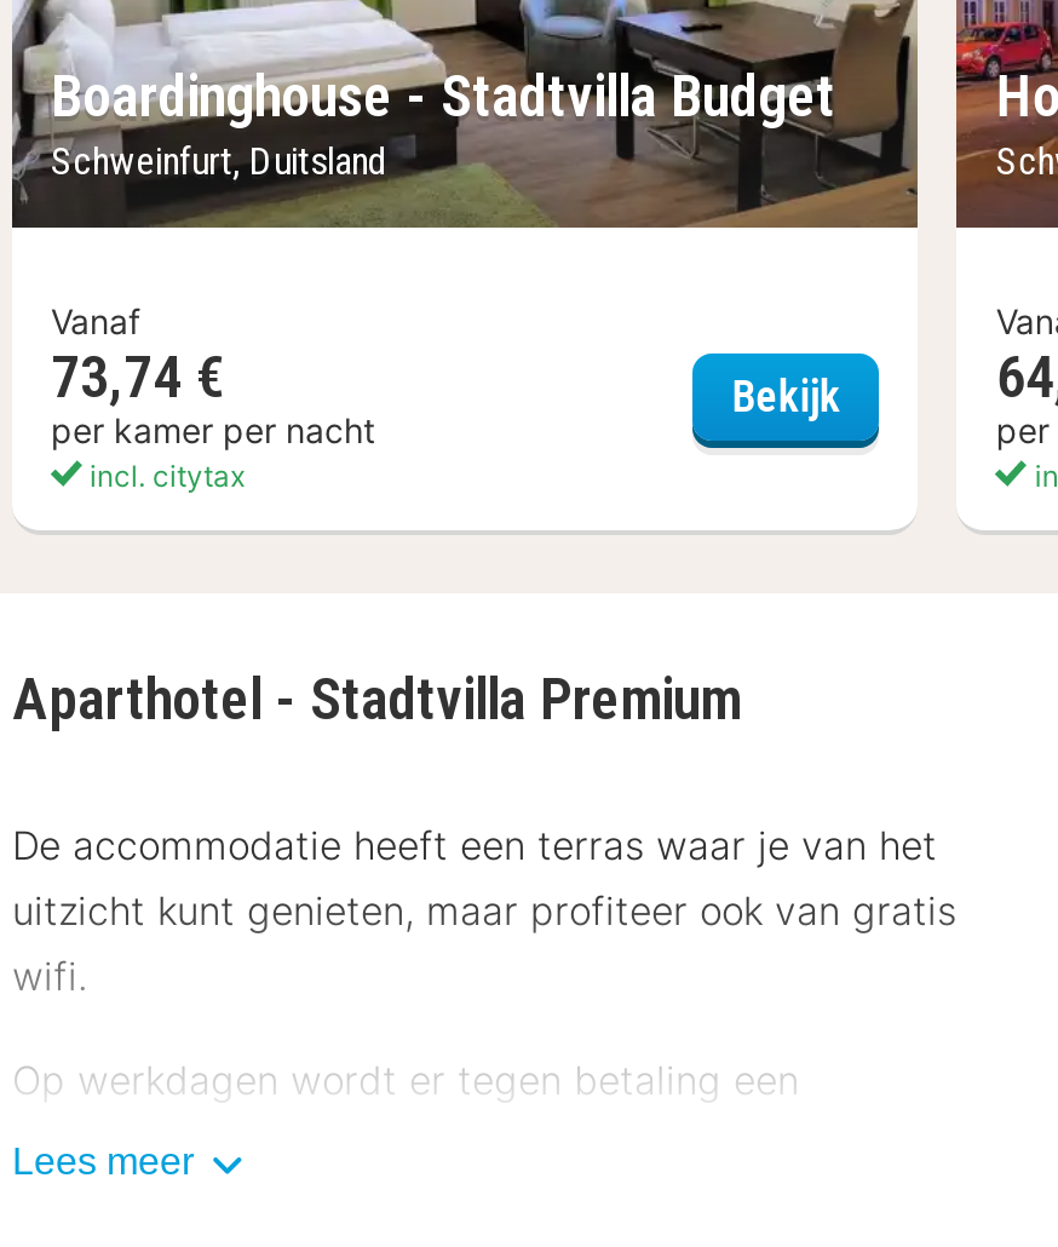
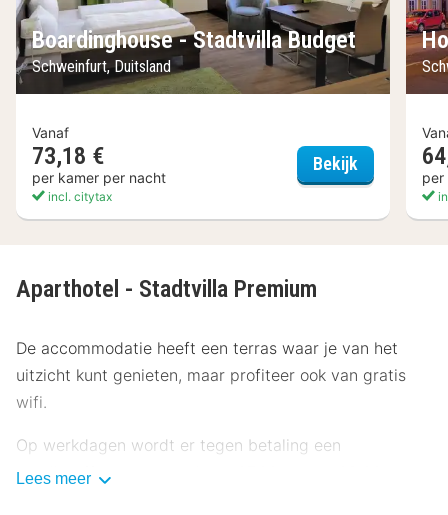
[51,343,225,411] 73,74 € -> [32,142,104,170] 73,18 €

